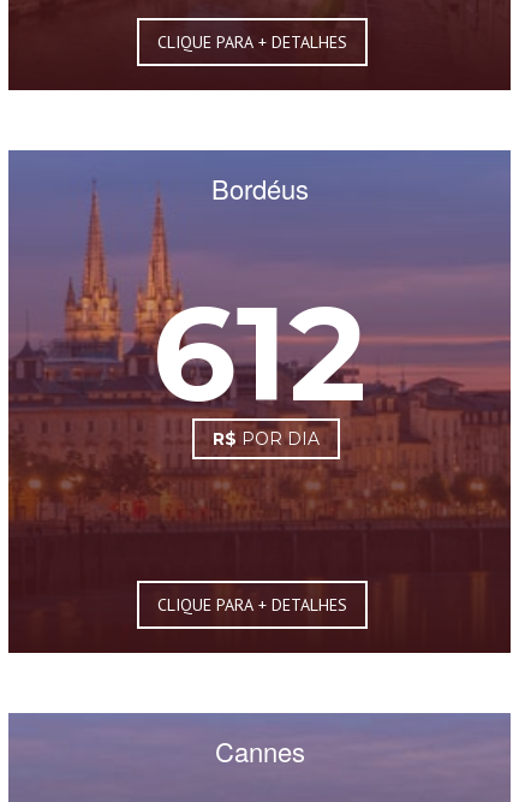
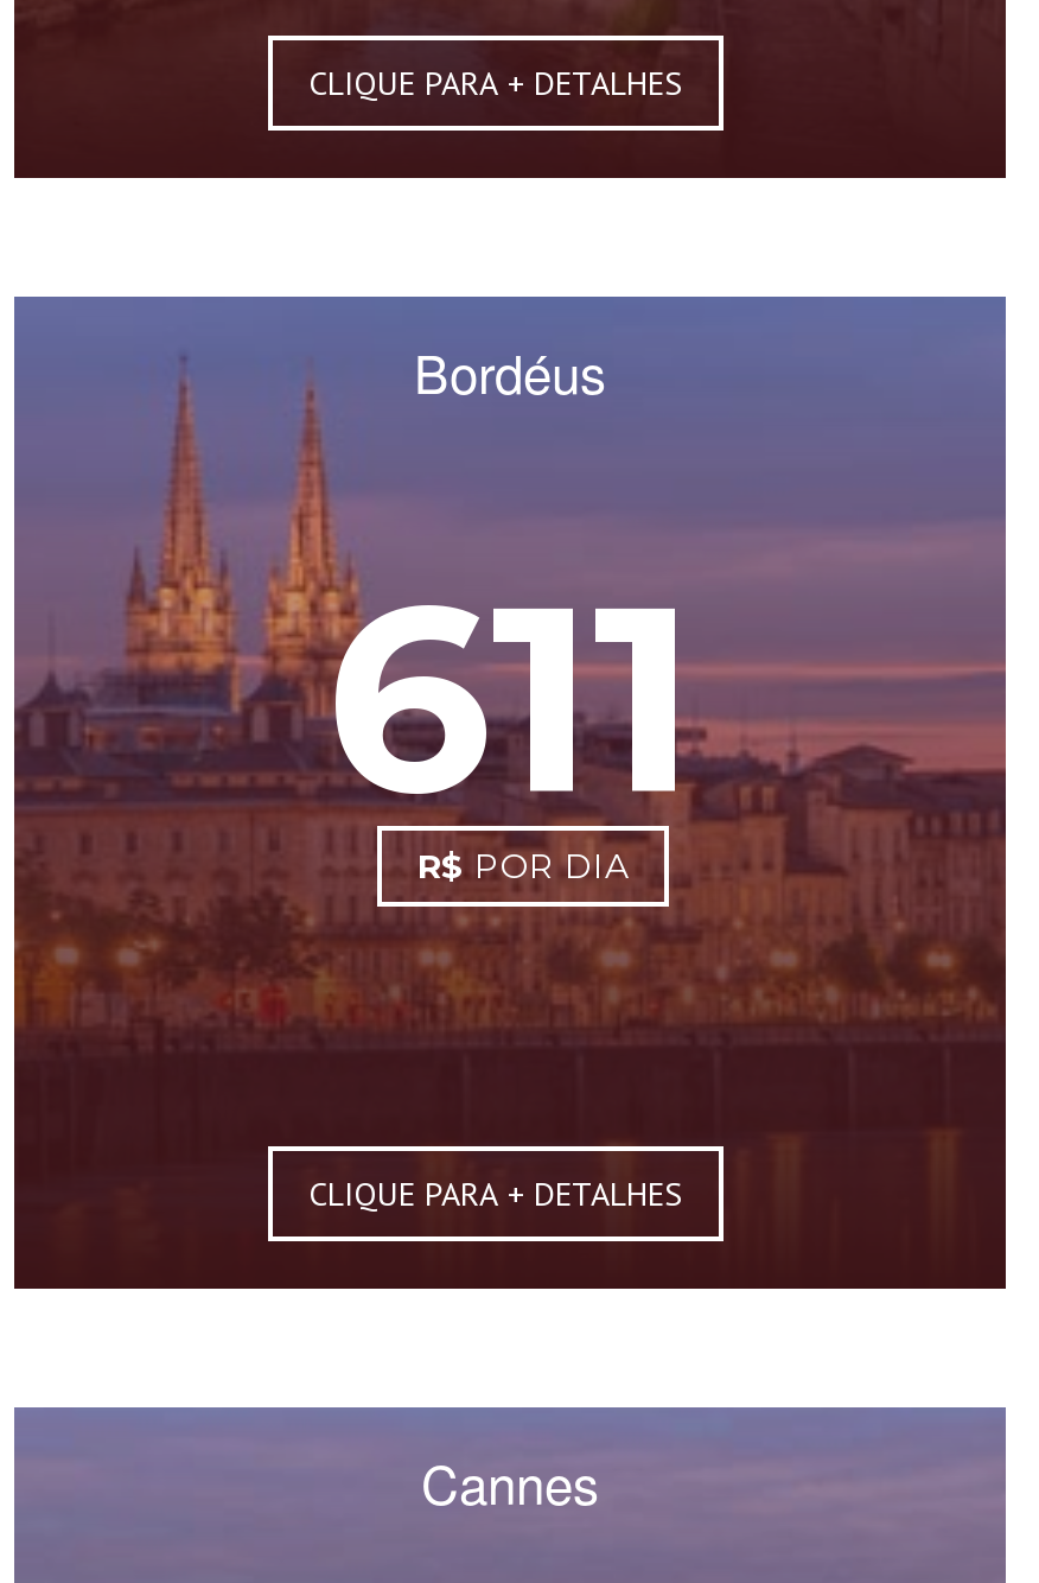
[153,273,366,434] 612 -> [325,539,695,857] 611

